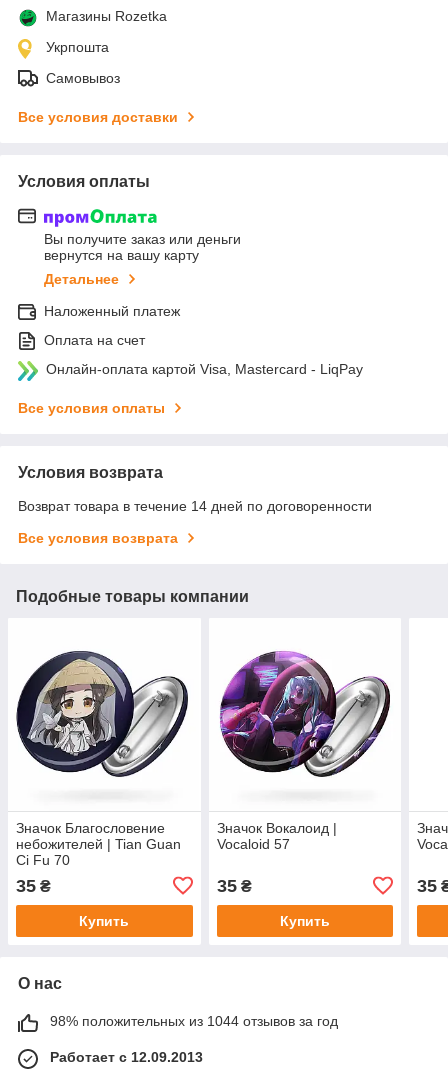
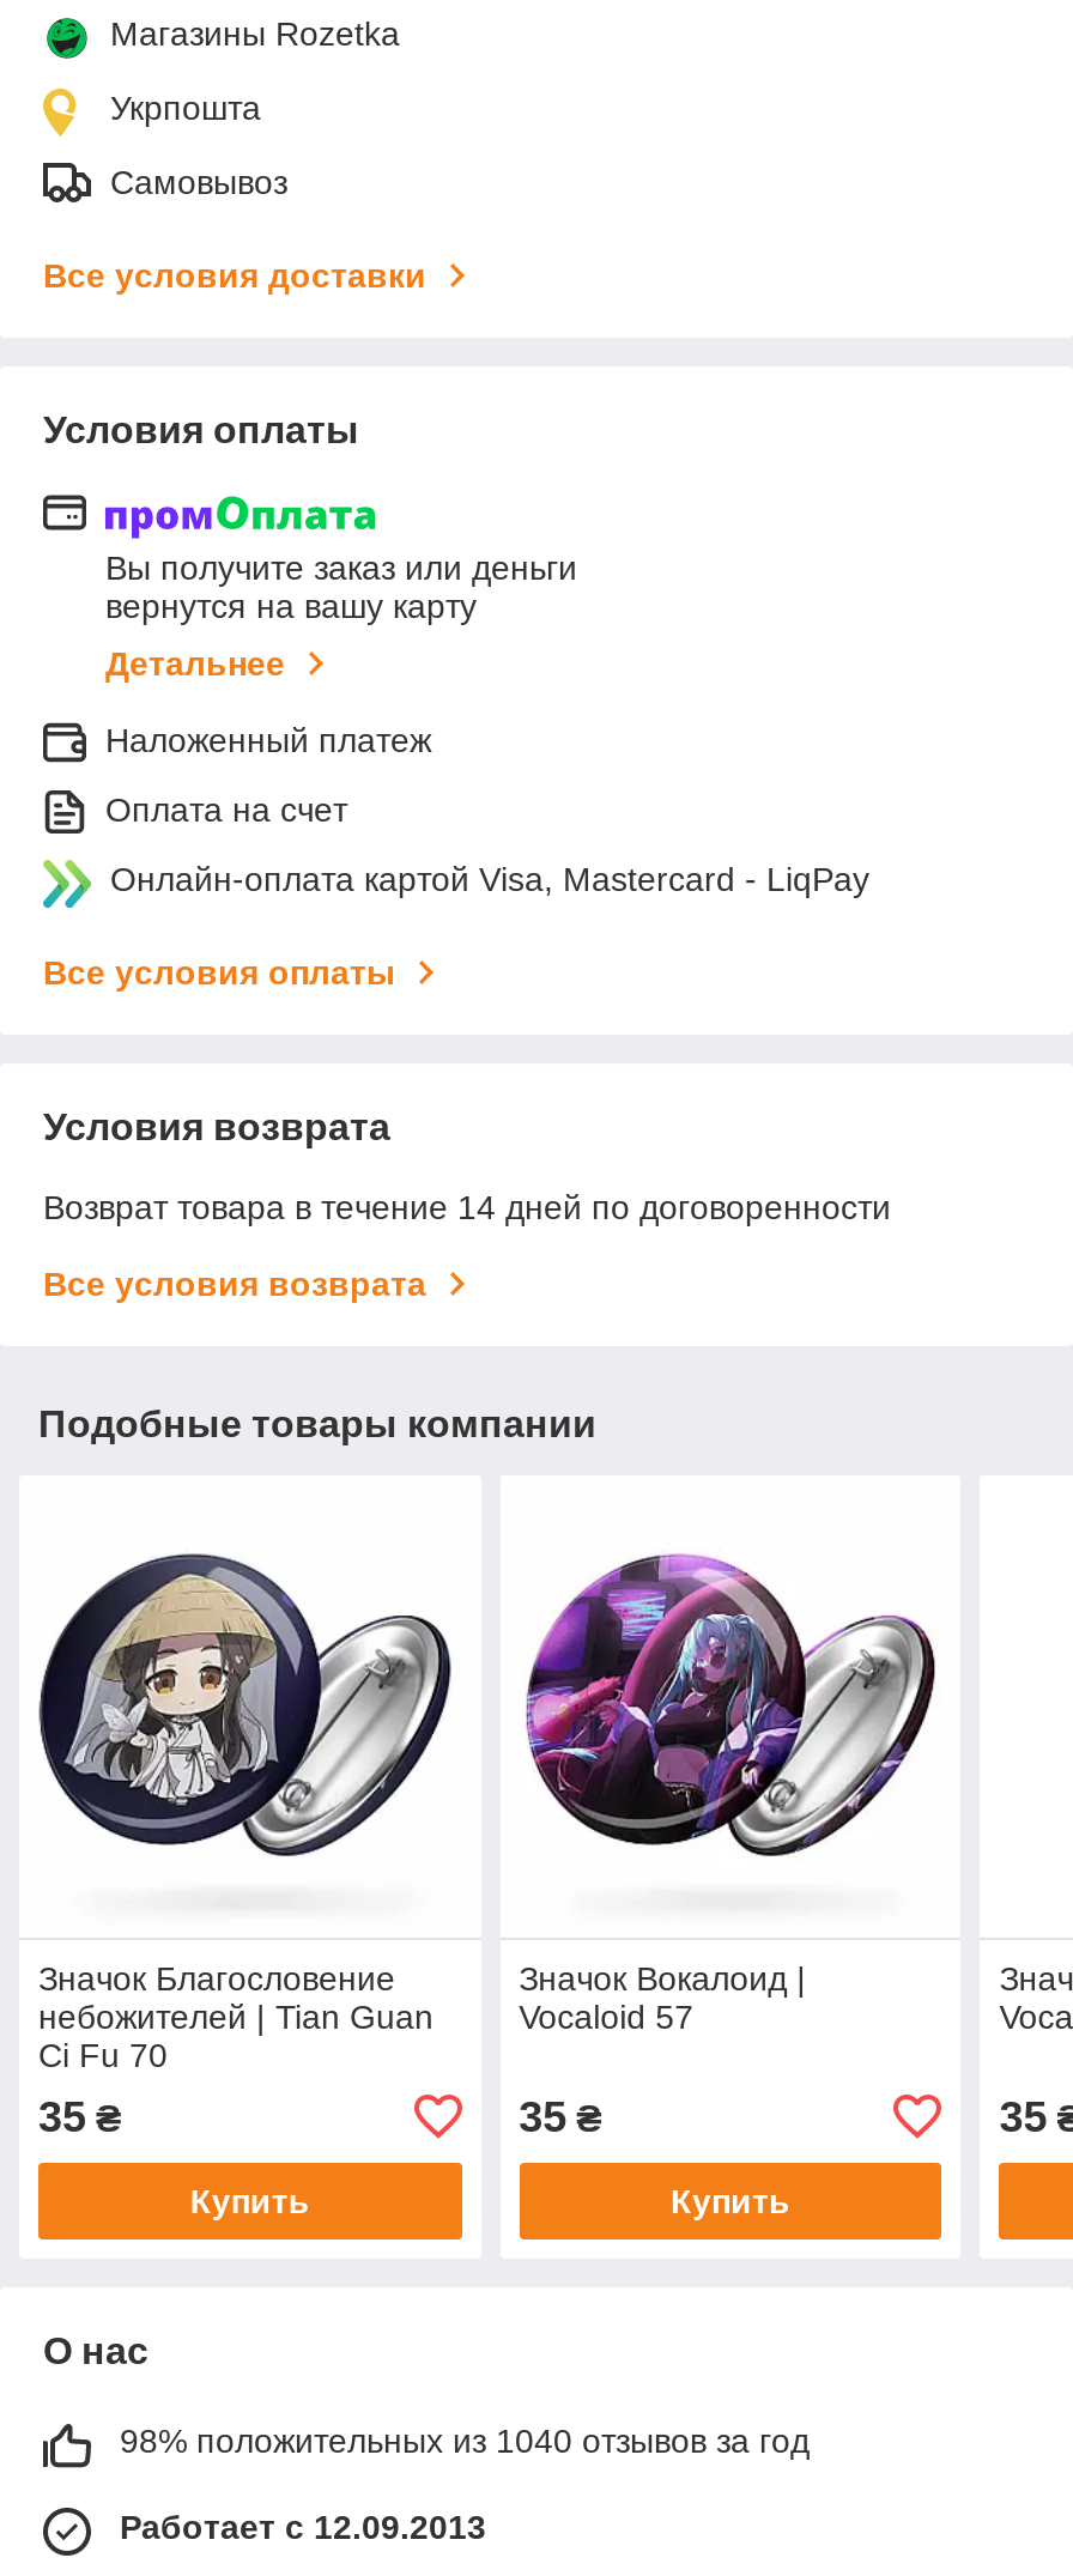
[50,1013,338,1029] 98% положительных из 1044 отзывов за год -> [120,2421,810,2459] 98% положительных из 1040 отзывов за год

